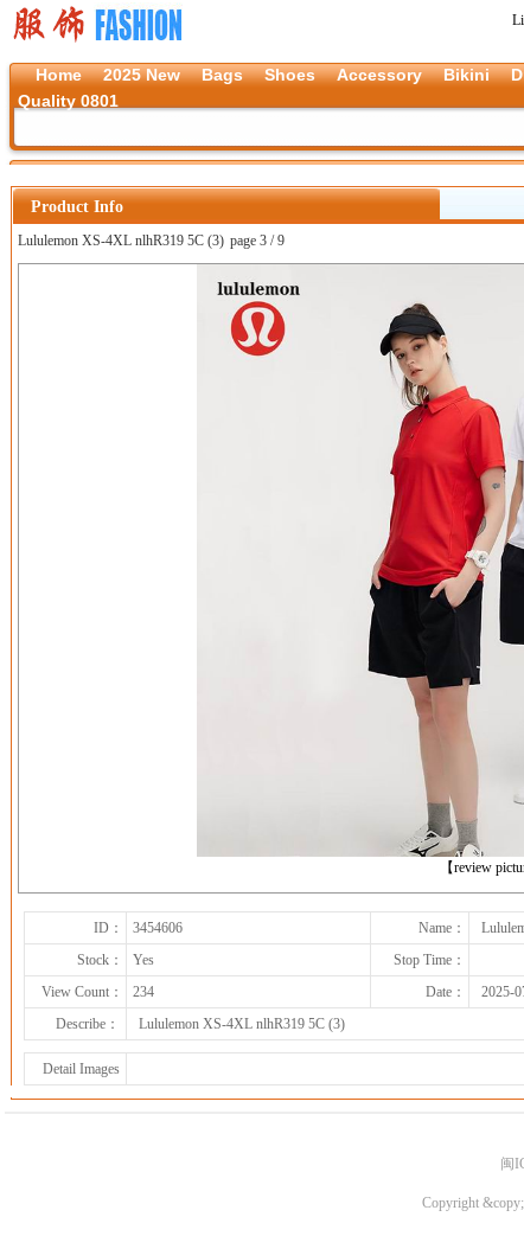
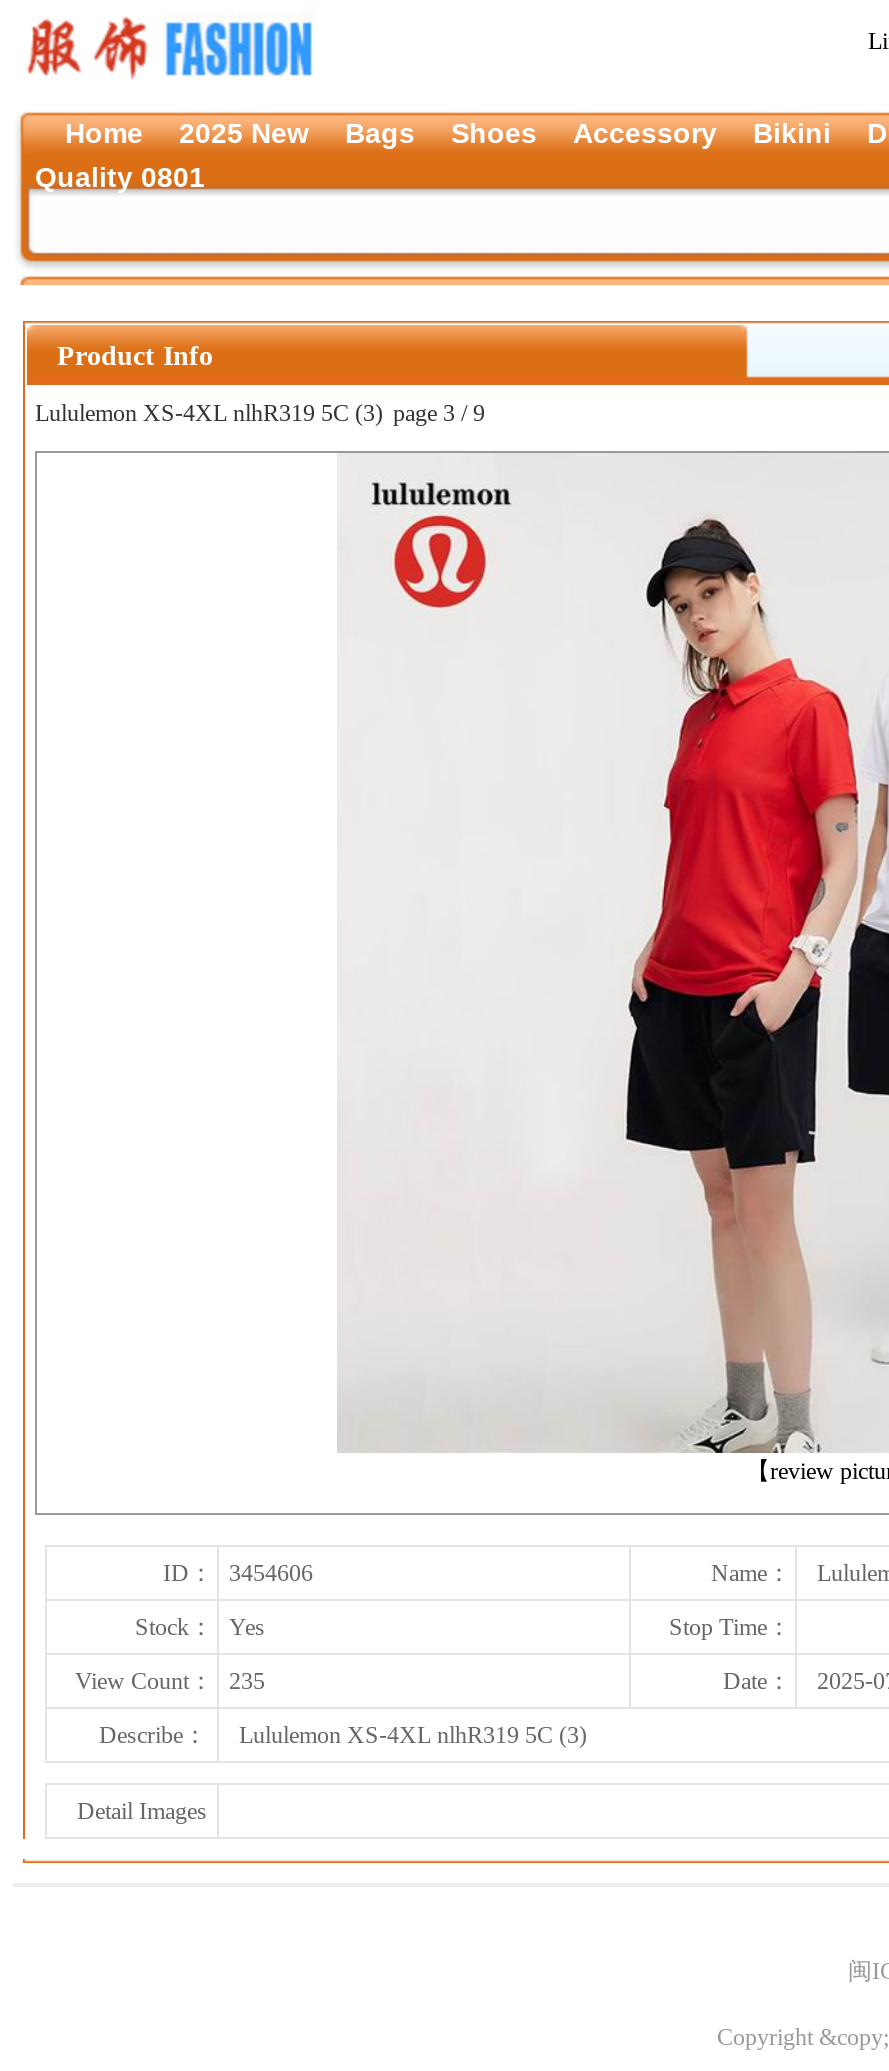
[41,984,154,1000] View Count： 234 -> [75,1667,265,1695] View Count： 235

